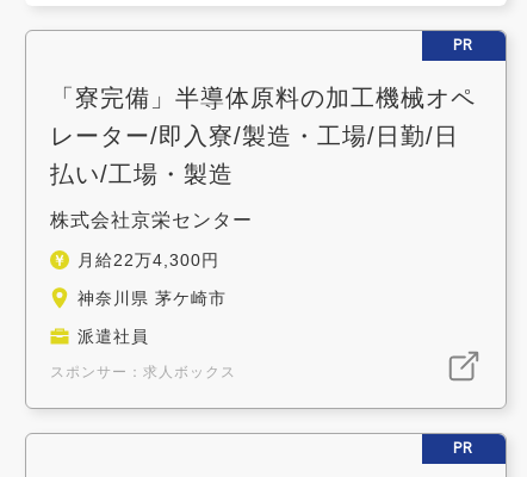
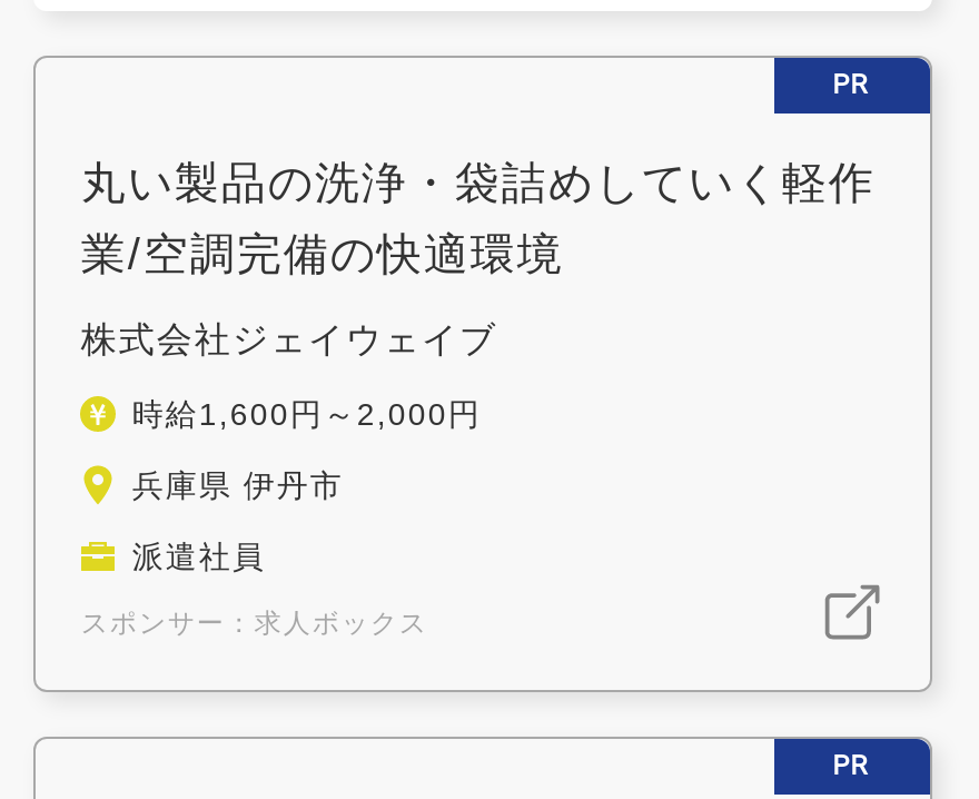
[51,85,476,308] 「寮完備」半導体原料の加工機械オペ | レーター/即入寮/製造・工場/日勤/日 | 払い/工場・製造 | 株式会社京栄センター | 月給22万4,300円 | 神奈川県 茅ケ崎市 -> [81,158,875,503] 丸い製品の洗浄・袋詰めしていく軽作 | 業/空調完備の快適環境 | 株式会社ジェイウェイブ | 時給1,600円～2,000円 | 兵庫県 伊丹市

